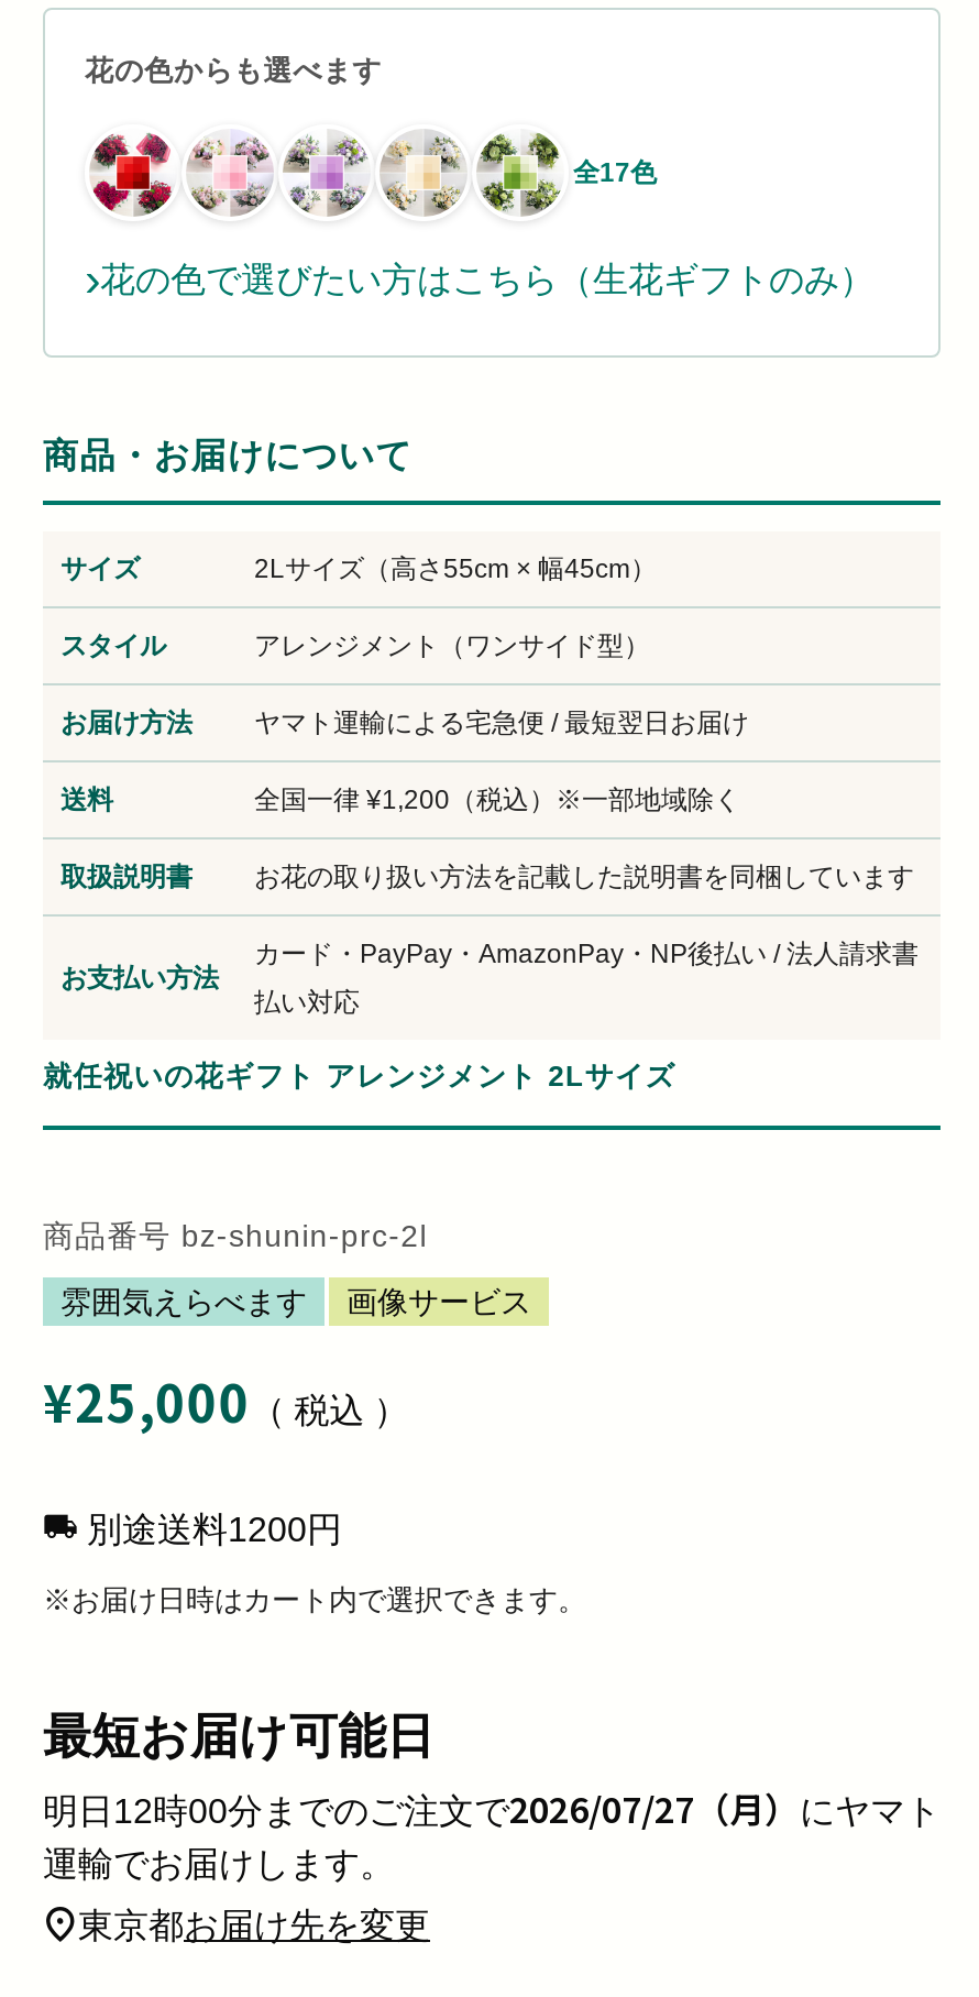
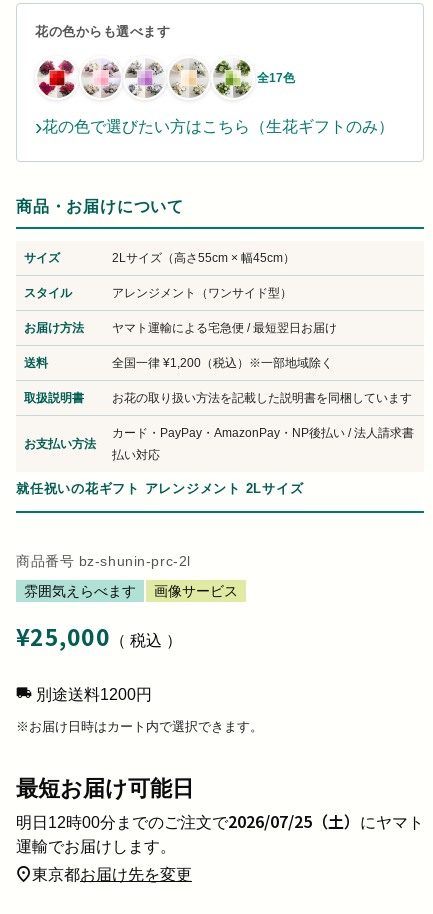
[43,1781,941,1834] 明日12時00分までのご注文で2026/07/27（月）にヤマト -> [16,809,424,833] 明日12時00分までのご注文で2026/07/25（土）にヤマト

